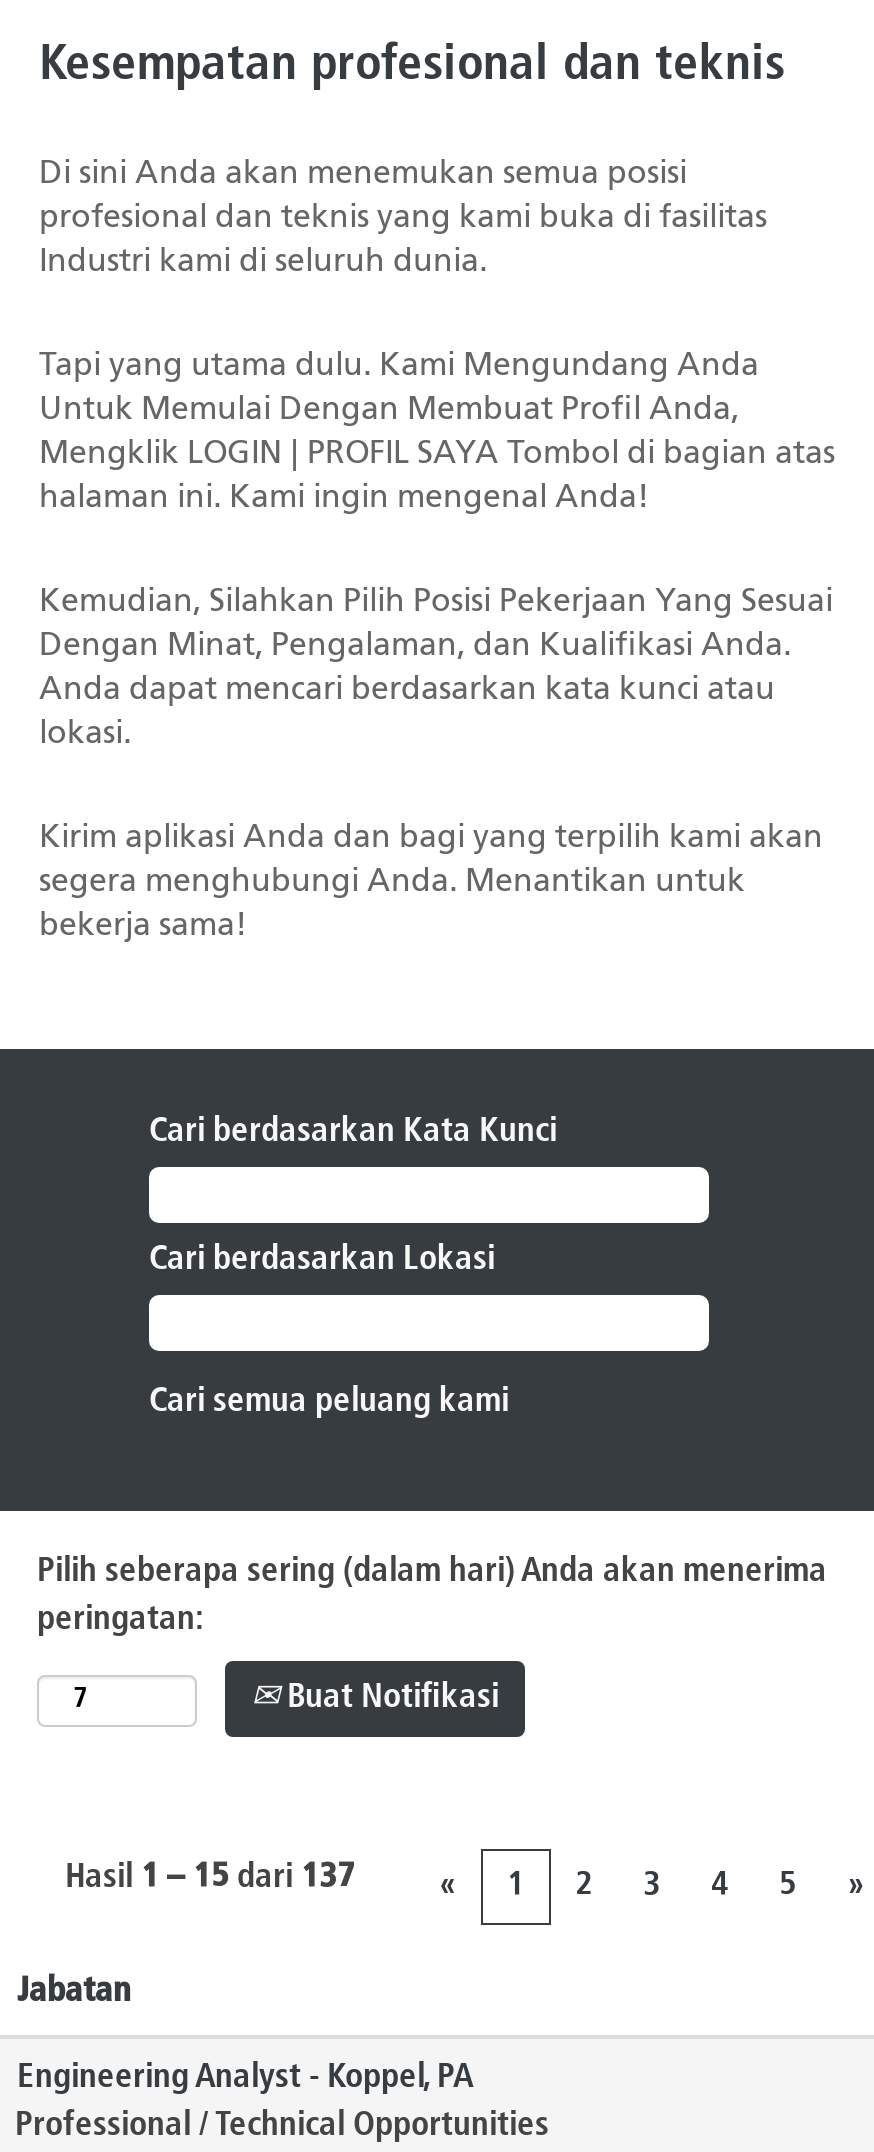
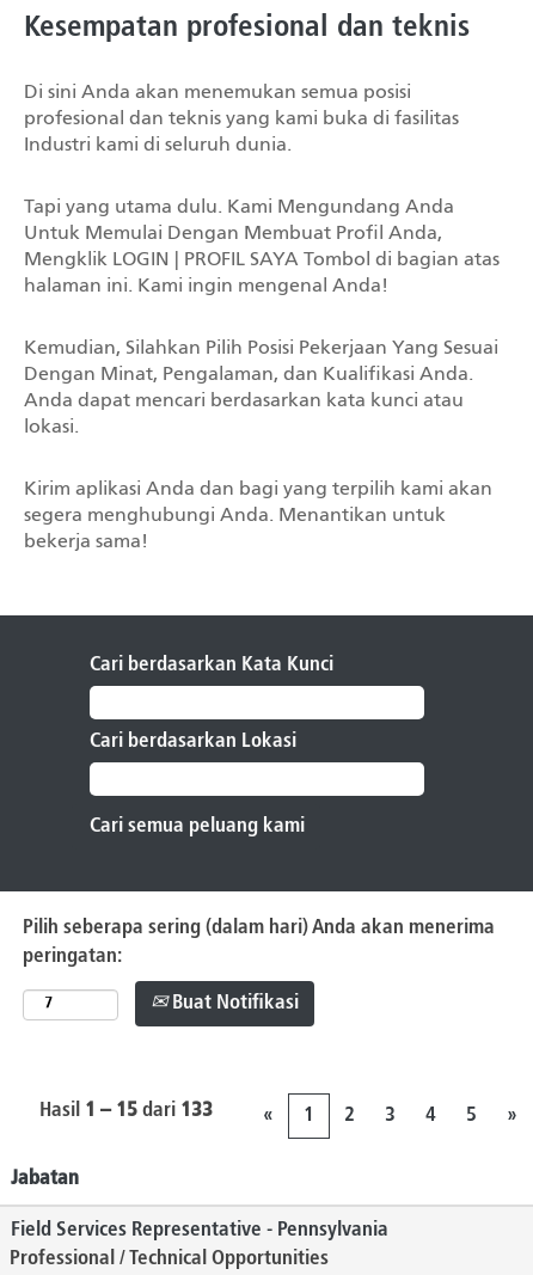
[65,1861,355,1895] Hasil 1 – 15 dari 137 -> [39,1101,213,1121] Hasil 1 – 15 dari 133
[17,2061,473,2095] Engineering Analyst - Koppel, PA -> [11,1220,388,1240] Field Services Representative - Pennsylvania

